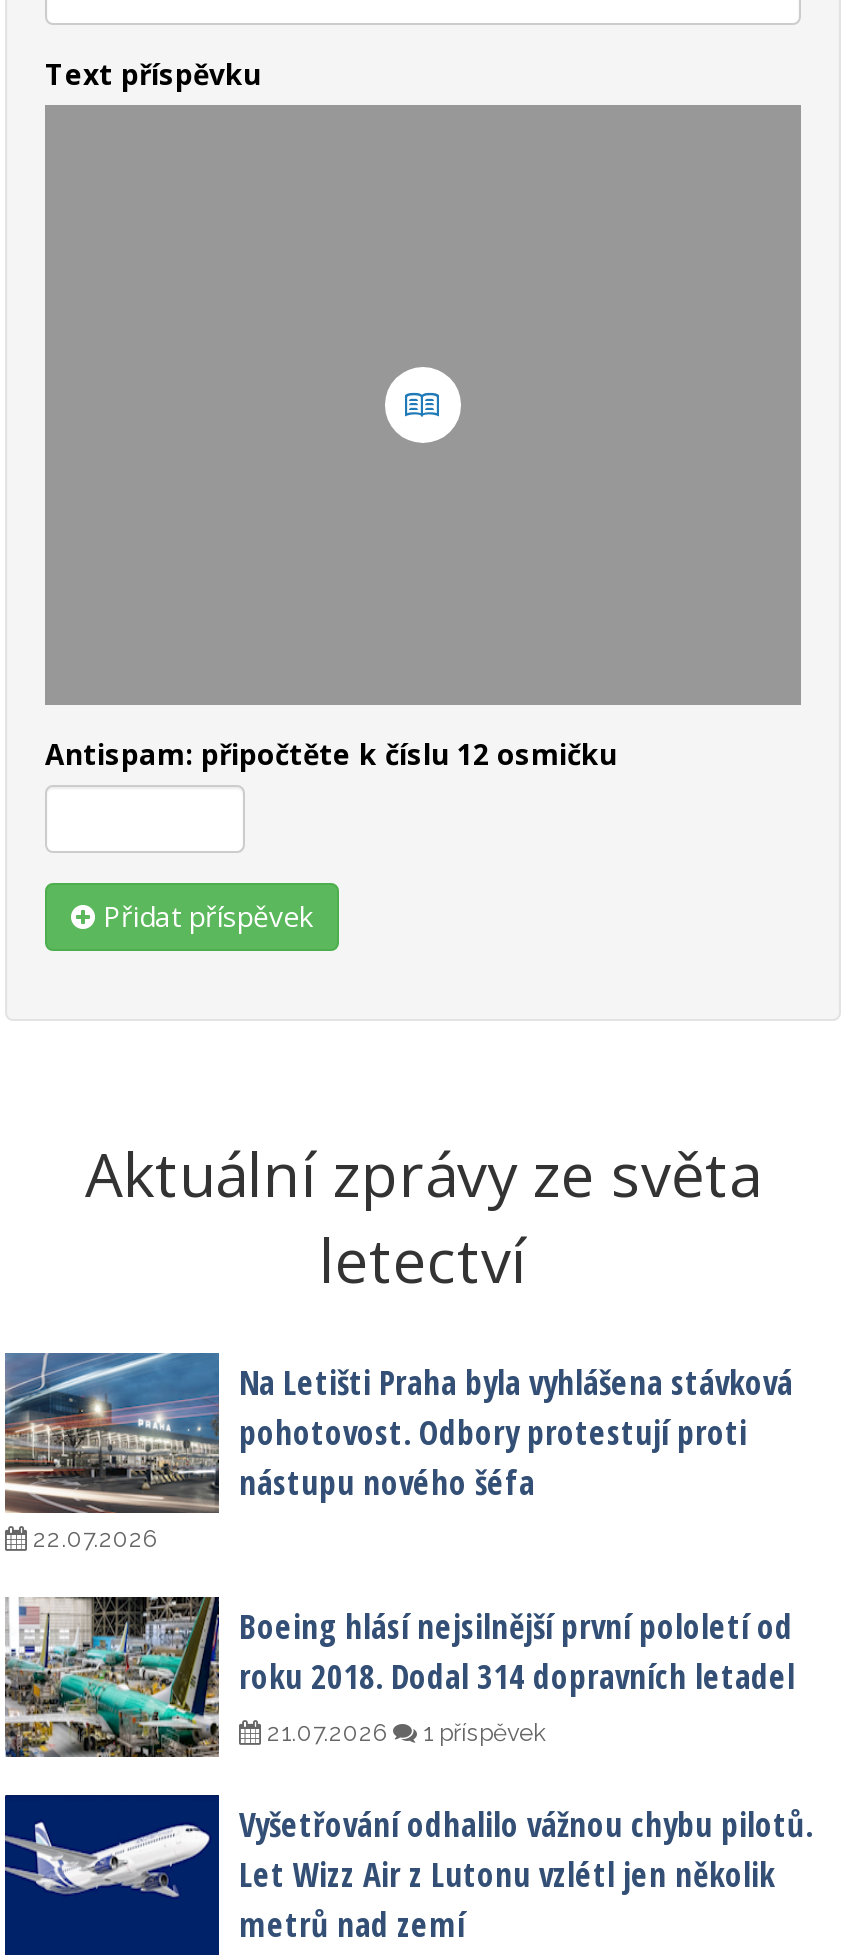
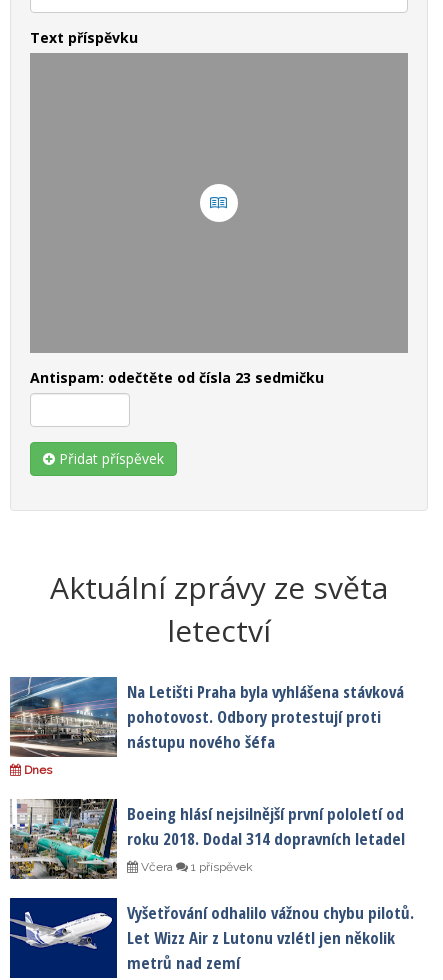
[45,736,617,774] Antispam: připočtěte k číslu 12 osmičku -> [30,368,324,387] Antispam: odečtěte od čísla 23 sedmičku
[27,1526,157,1554] 22.07.2026 -> [24,763,52,777] Dnes
[261,1720,393,1748] 21.07.2026 -> [138,860,176,874] Včera

